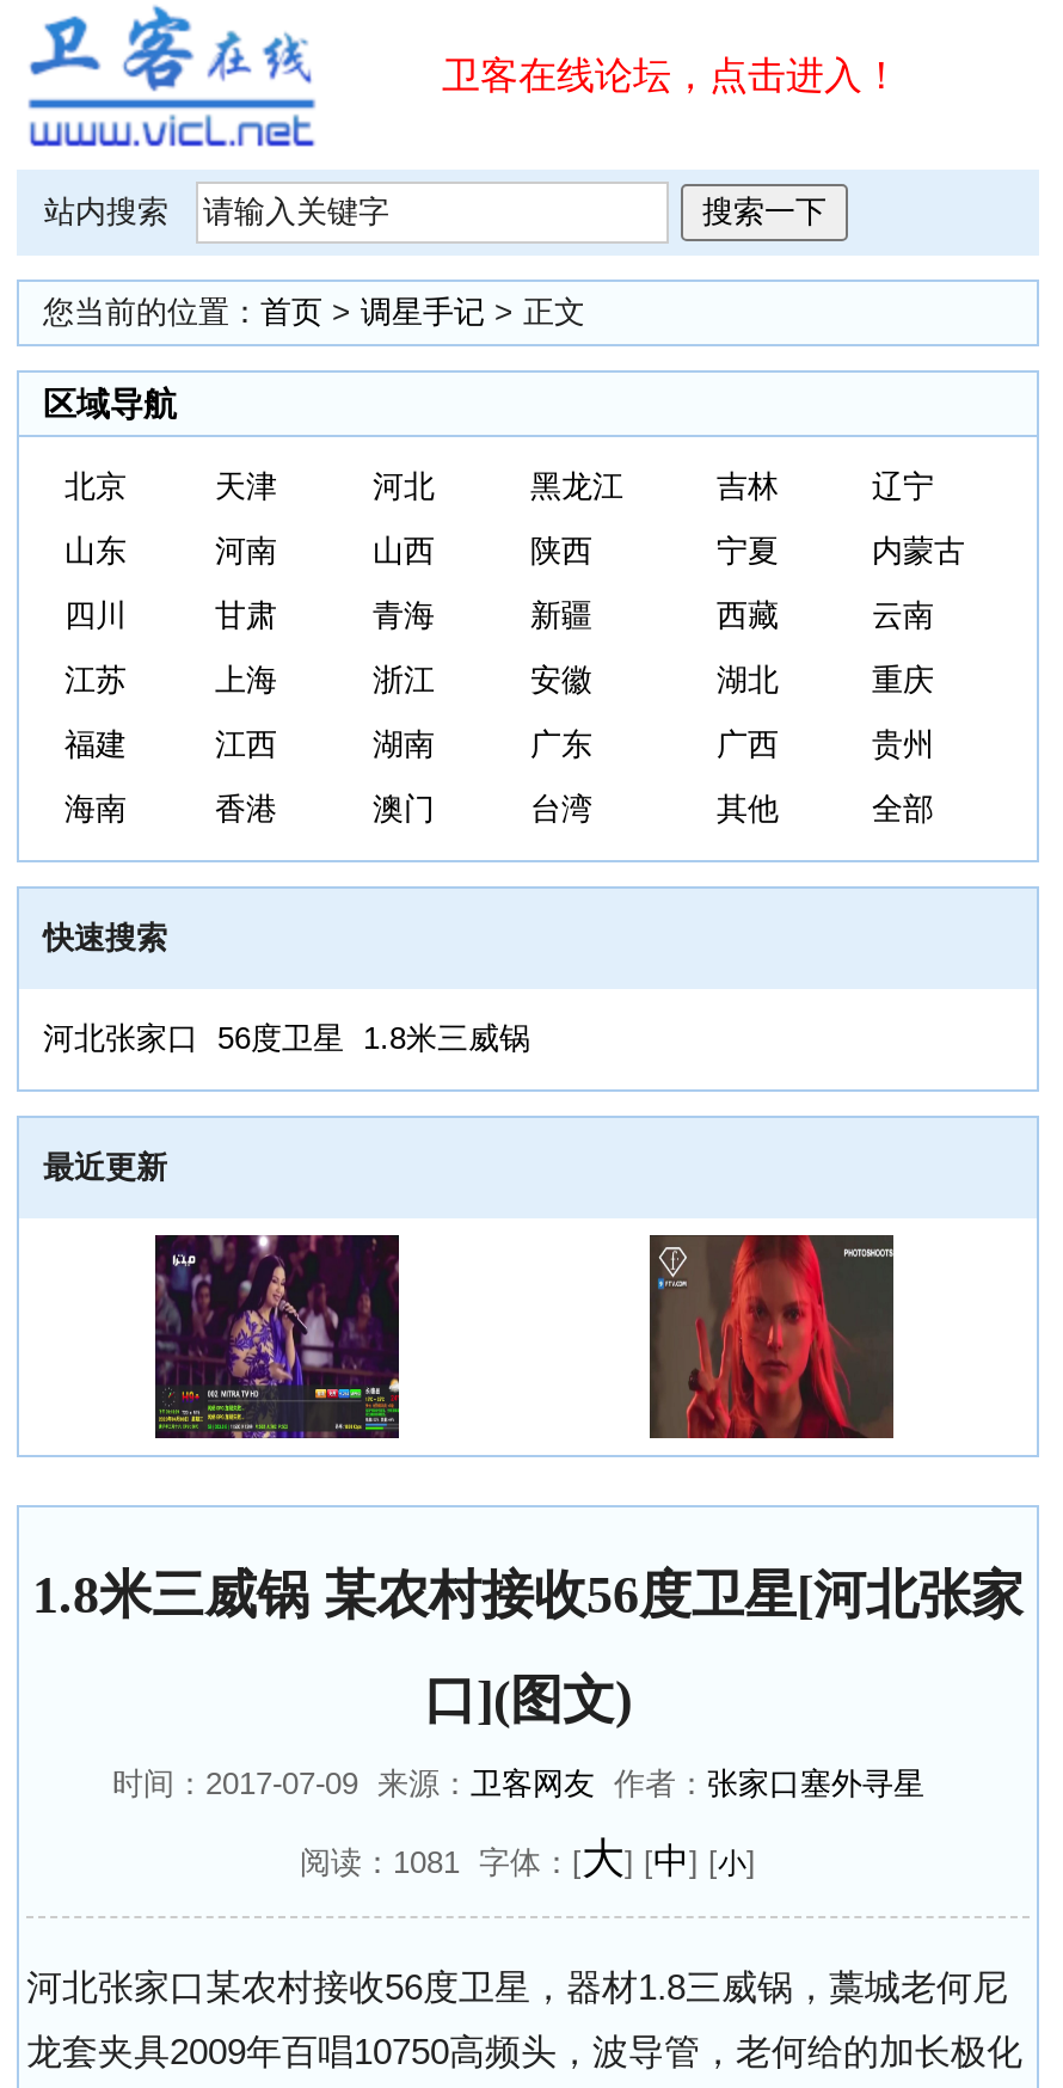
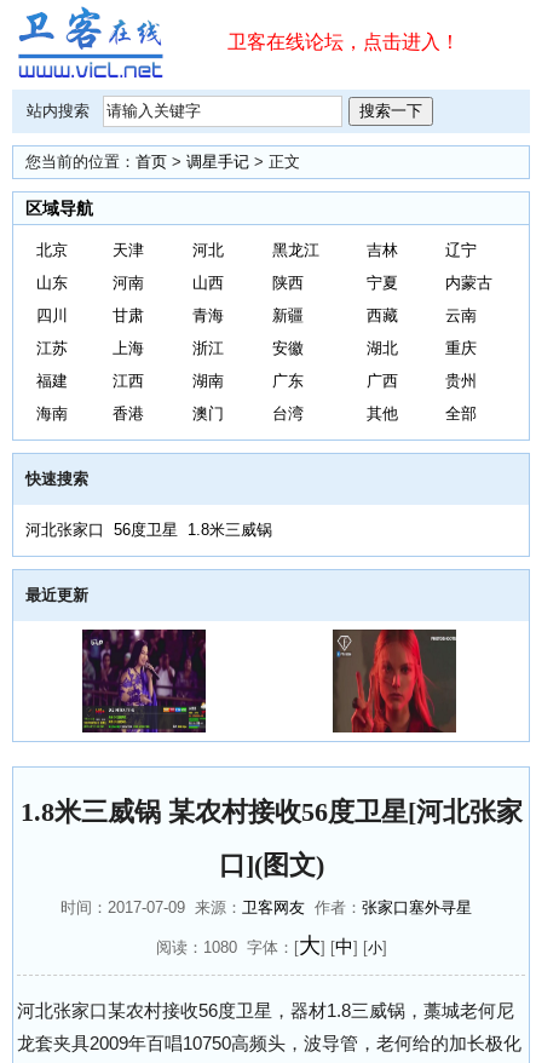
[300,1835,756,1883] 阅读：1081 字体：[大] [中] [小] -> [155,933,387,958] 阅读：1080 字体：[大] [中] [小]

